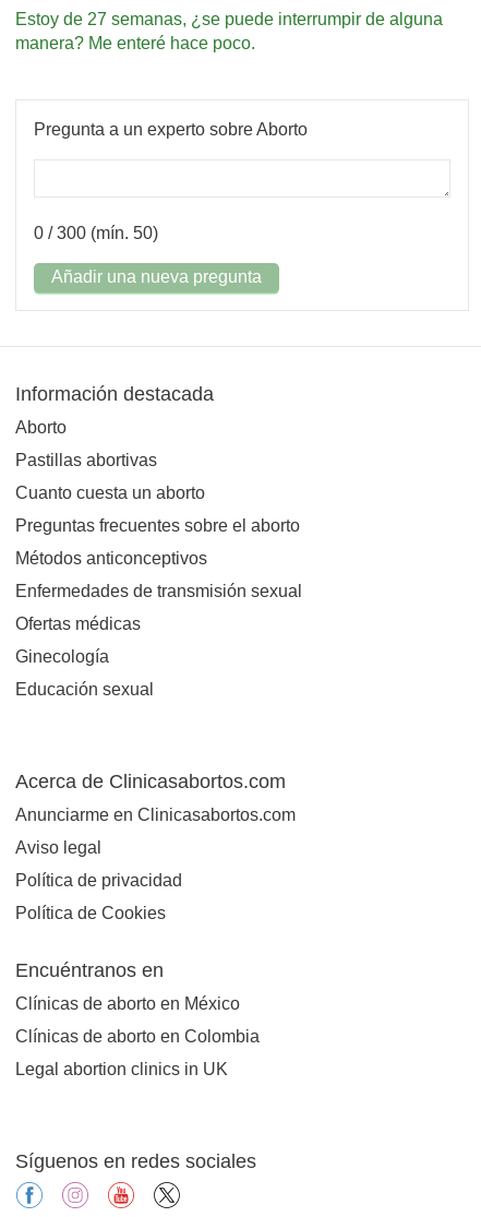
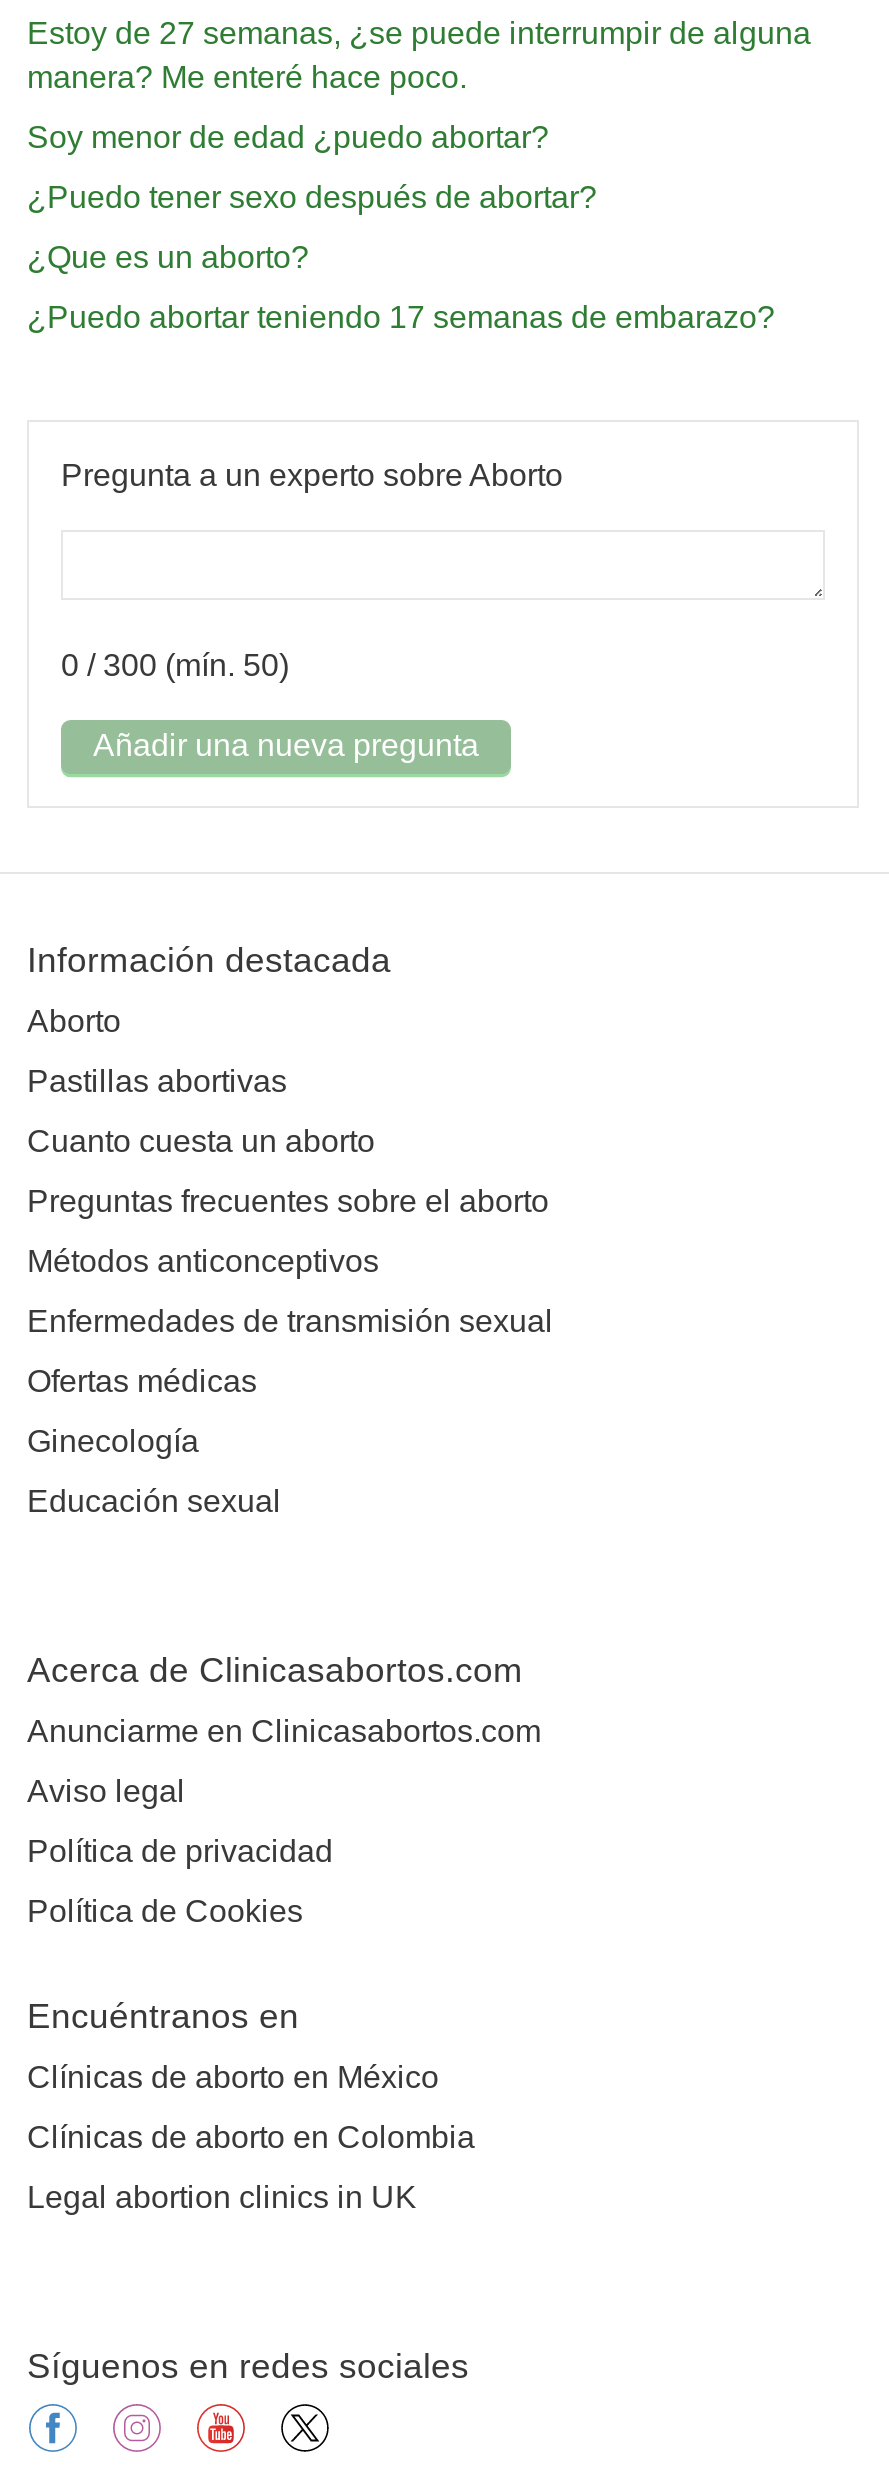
none -> [27,119,775,333] Soy menor de edad ¿puedo abortar? | ¿Puedo tener sexo después de abortar? | ¿Que es un aborto? | ¿Puedo abortar teniendo 17 semanas de embarazo?

